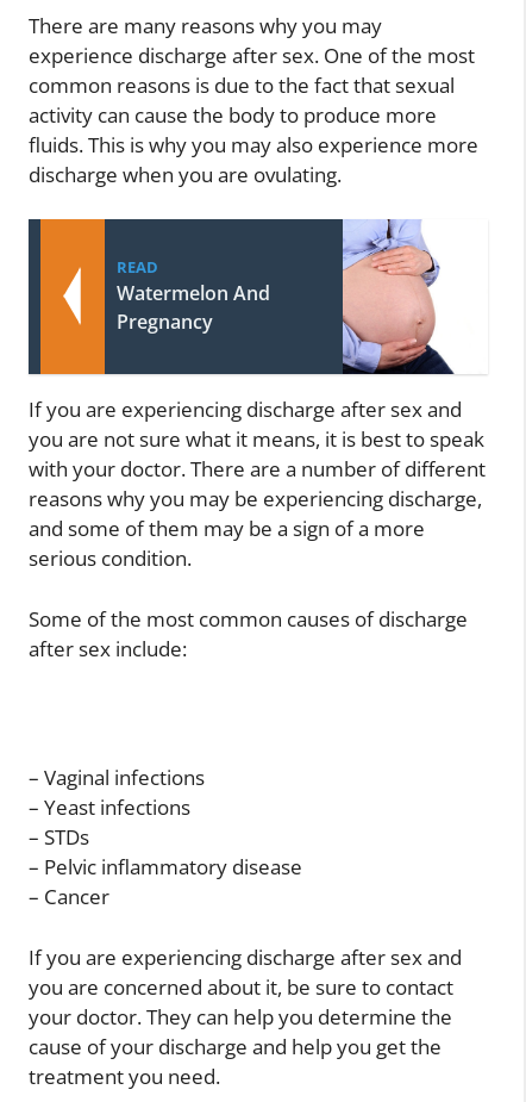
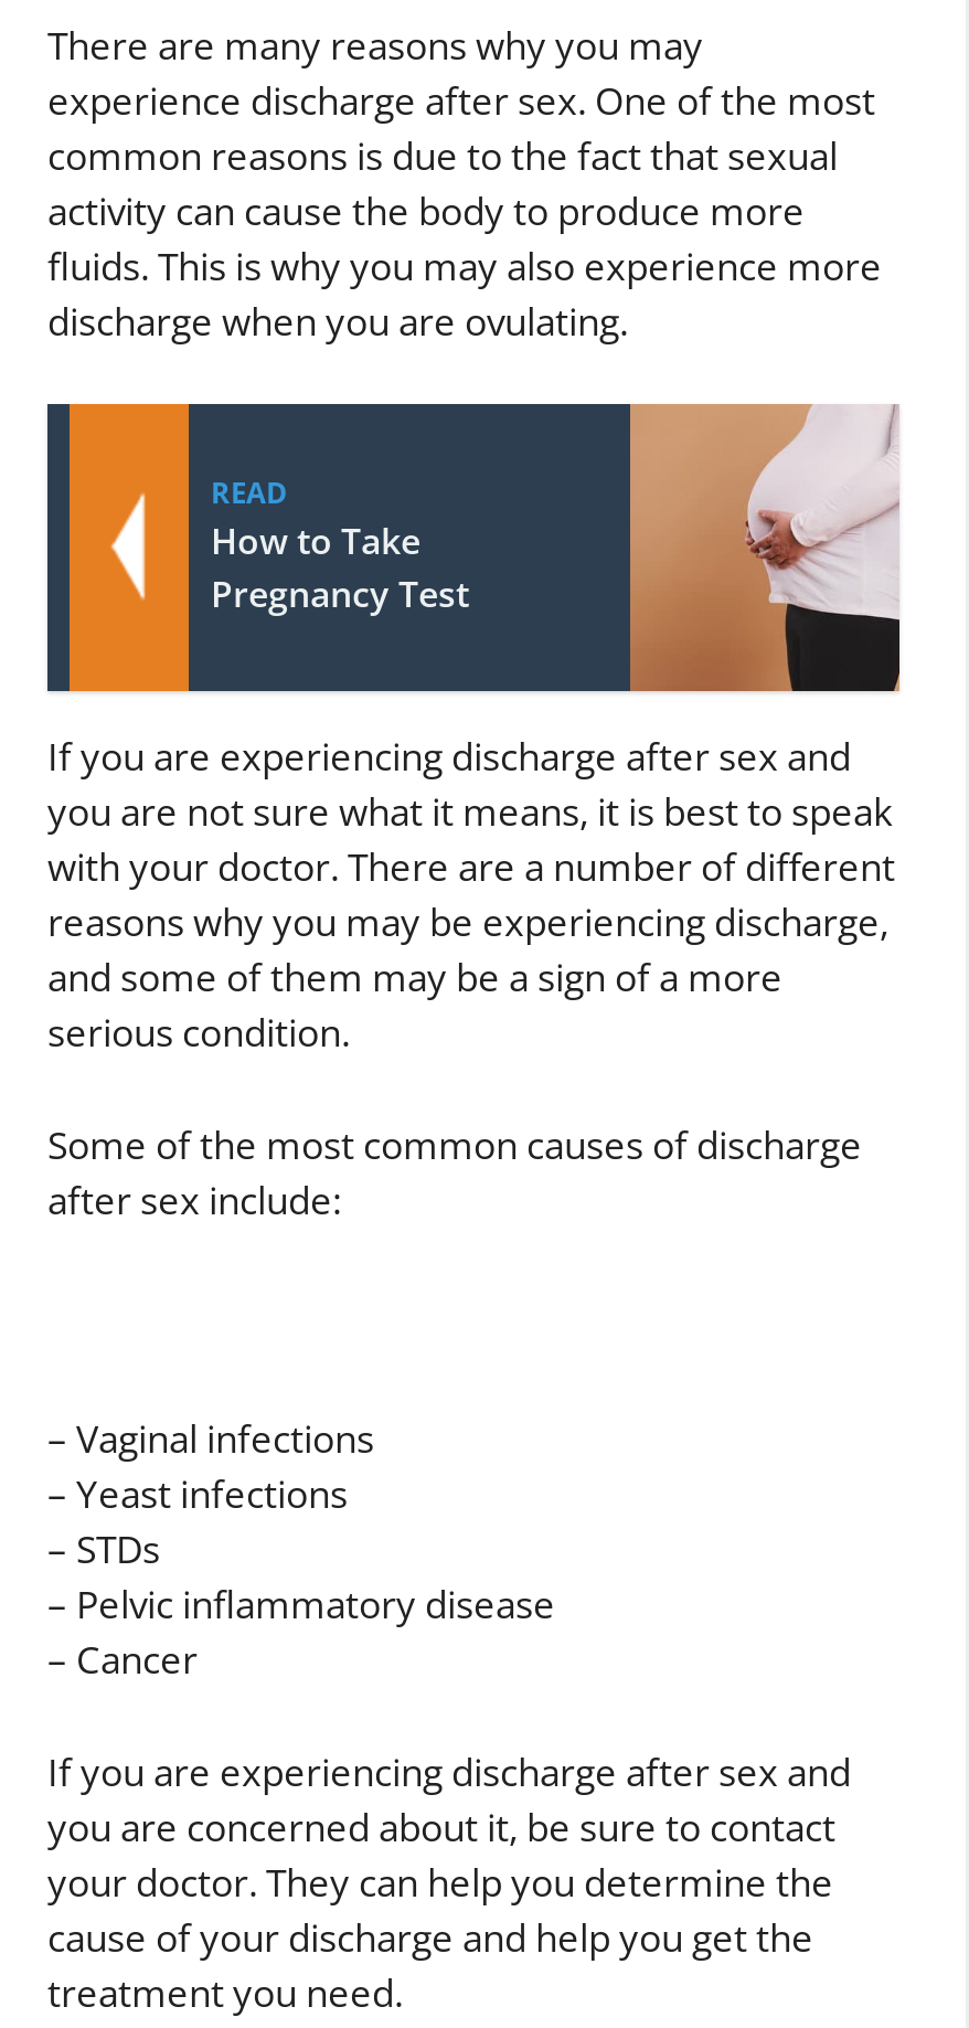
[342,218,488,375] [image] -> [628,402,902,693] [image]
[117,280,270,335] Watermelon And | Pregnancy -> [211,517,469,618] How to Take | Pregnancy Test

